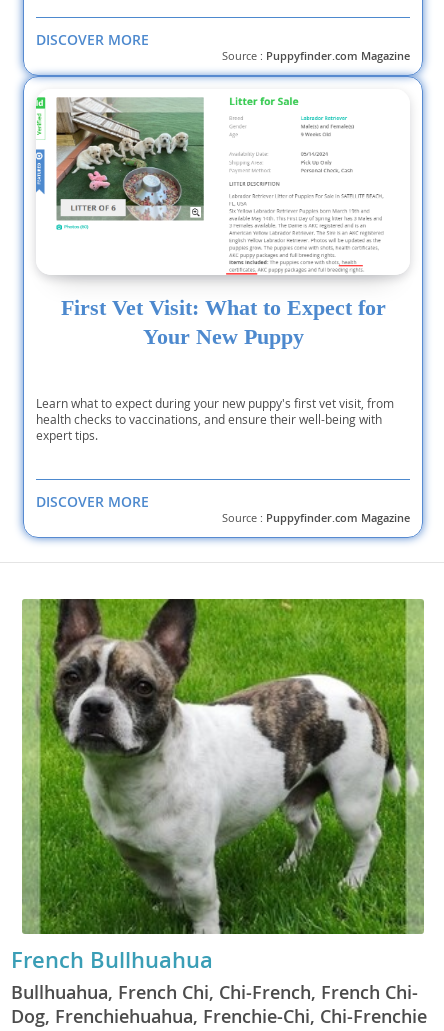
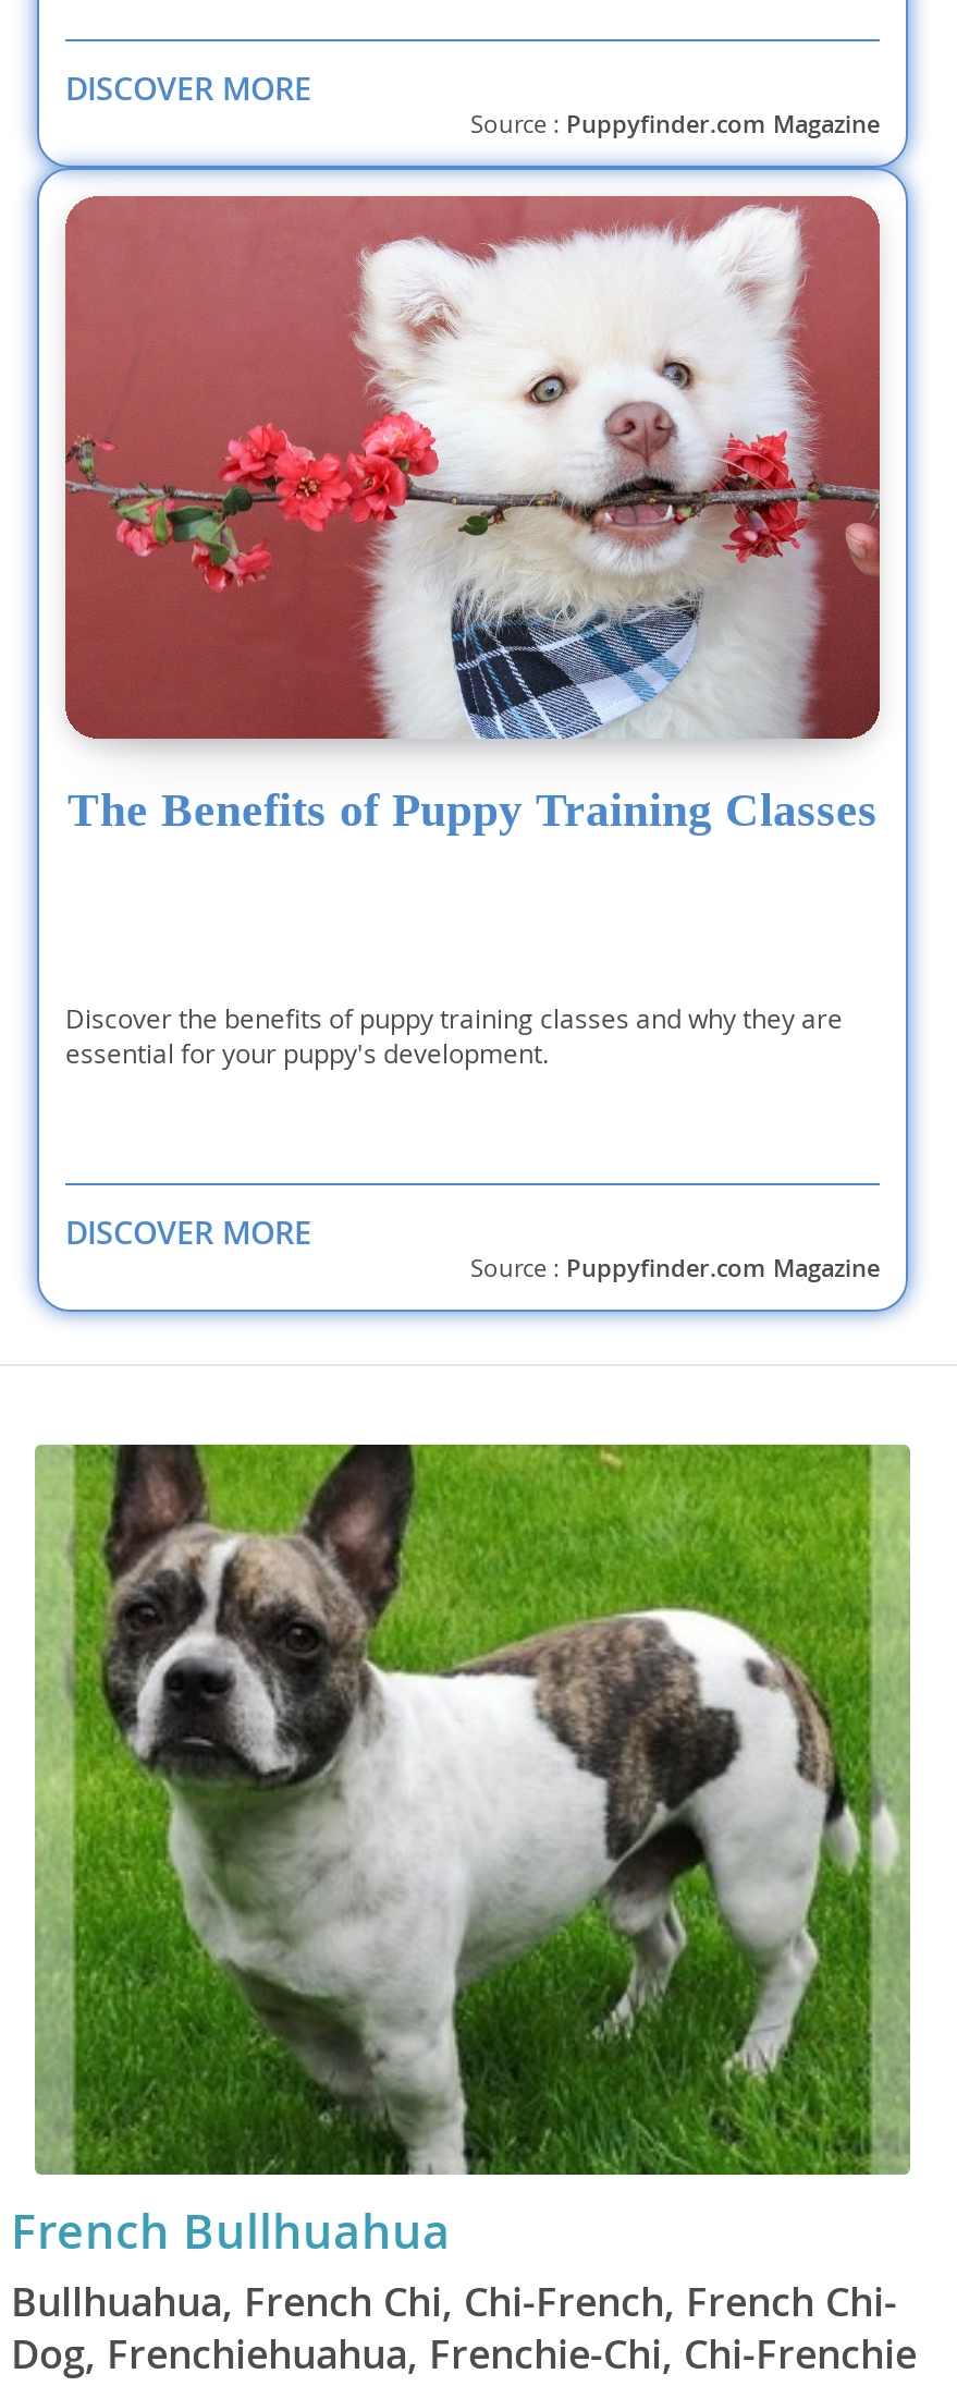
[35,89,410,349] [image] | First Vet Visit: What to Expect for | Your New Puppy -> [63,195,882,838] [image] | The Benefits of Puppy Training Classes
[36,395,394,443] Learn what to expect during your new puppy's first vet visit, from | health checks to vaccinations, and ensure their well-being with | expert tips. -> [65,1001,843,1071] Discover the benefits of puppy training classes and why they are | essential for your puppy's development.

